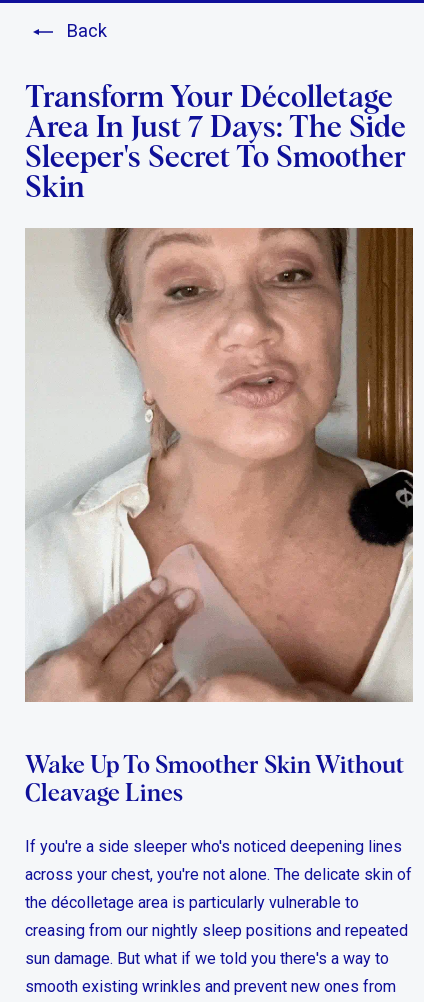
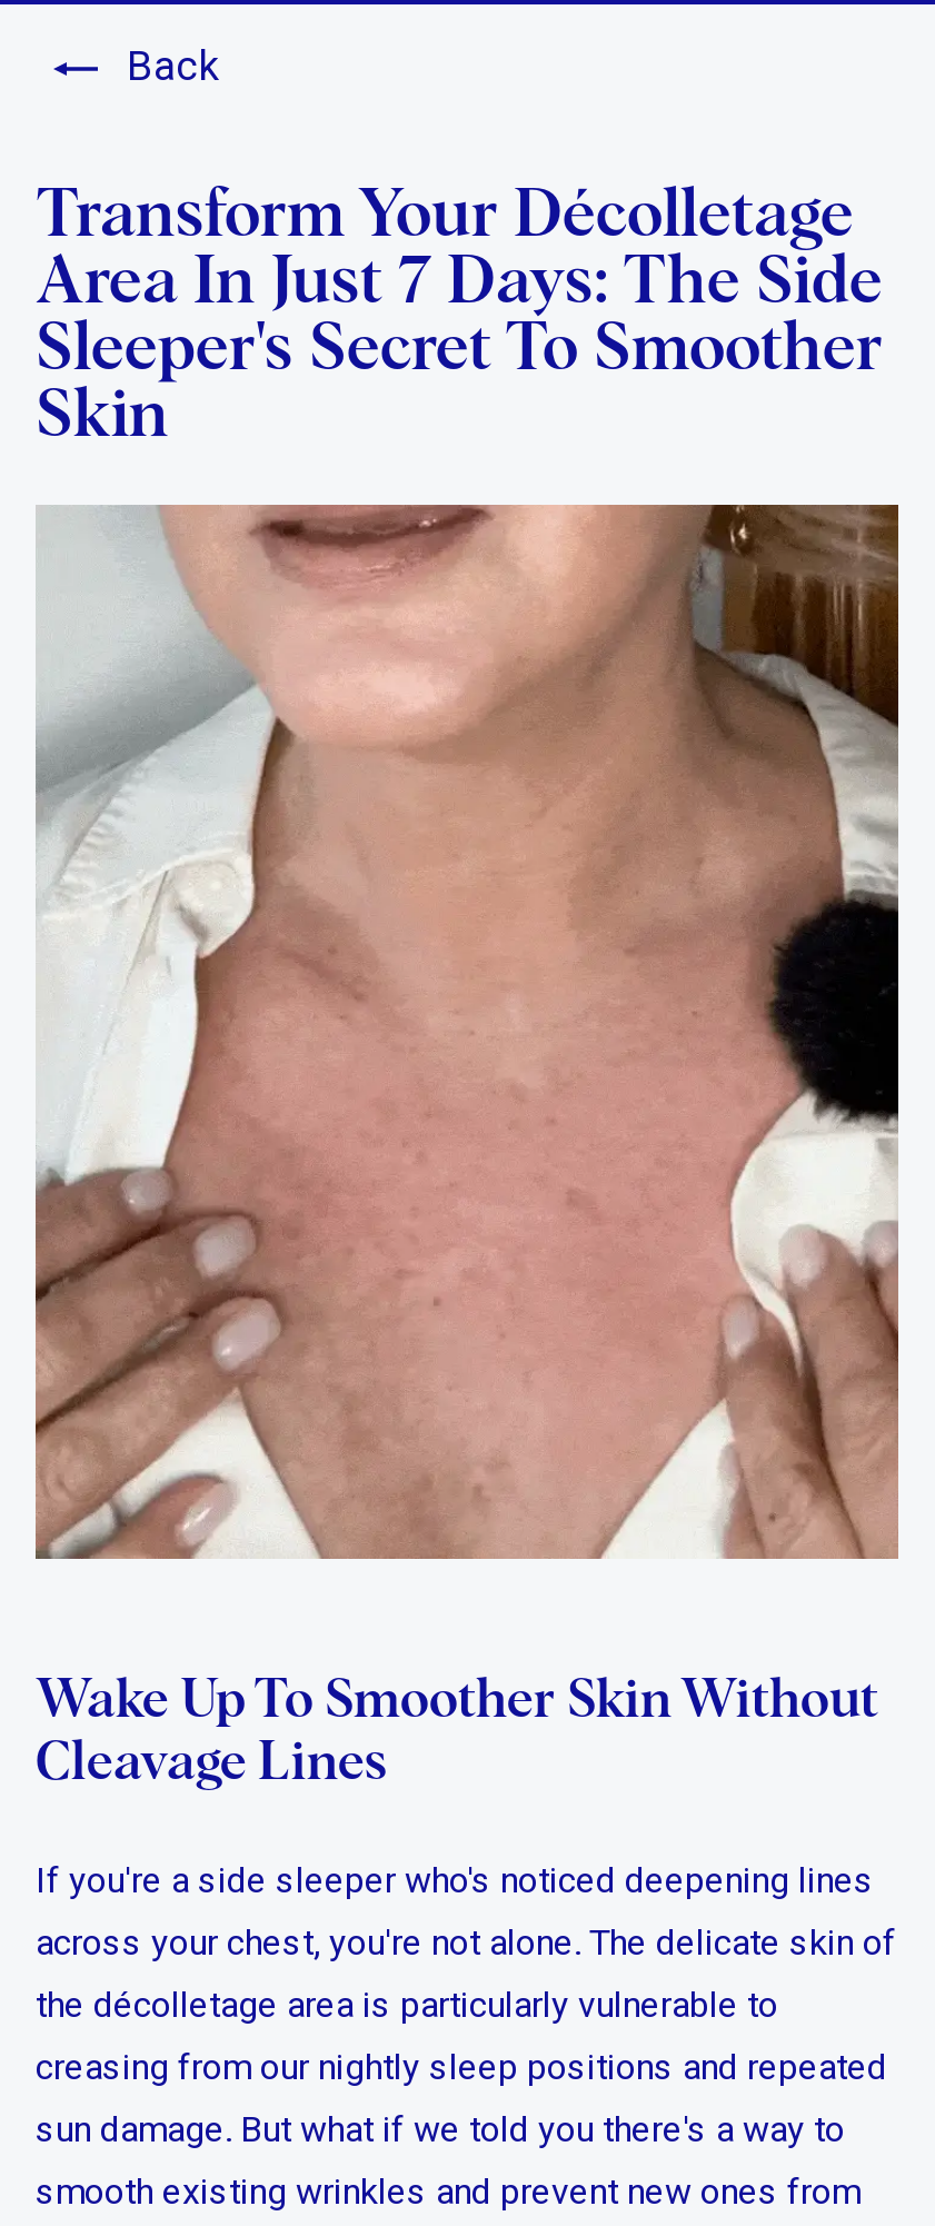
[25,227,414,703] [image] -> [33,505,901,1559] [image]

